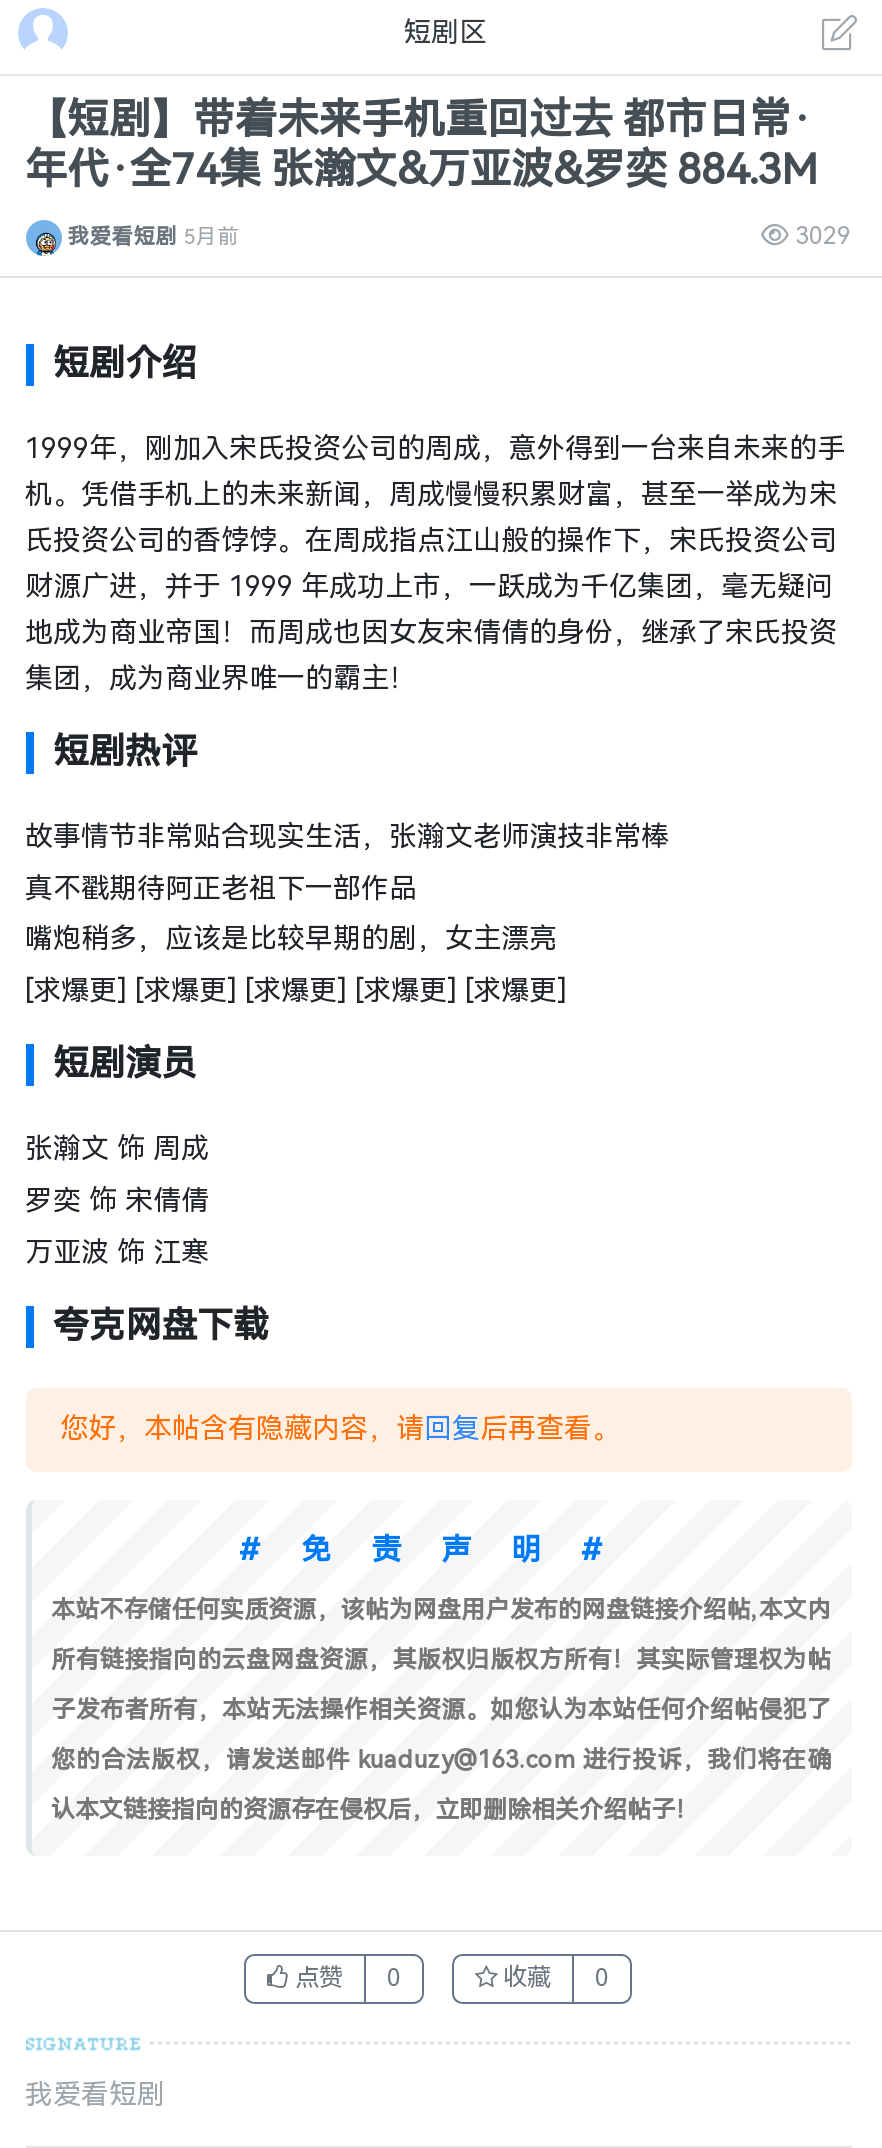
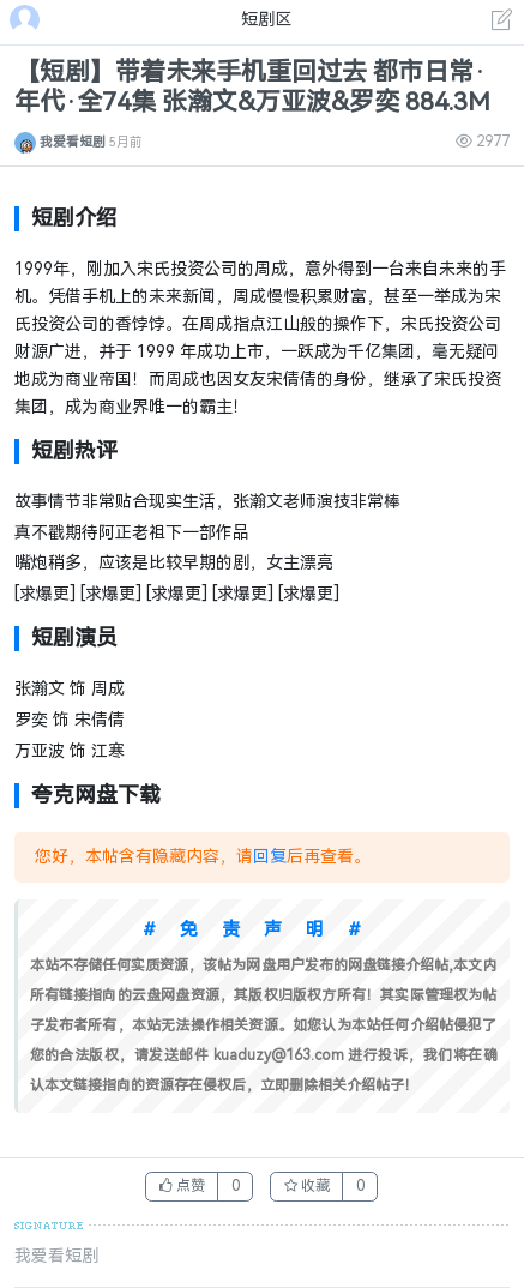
[789,221,851,249] 3029 -> [472,133,509,149] 2977

